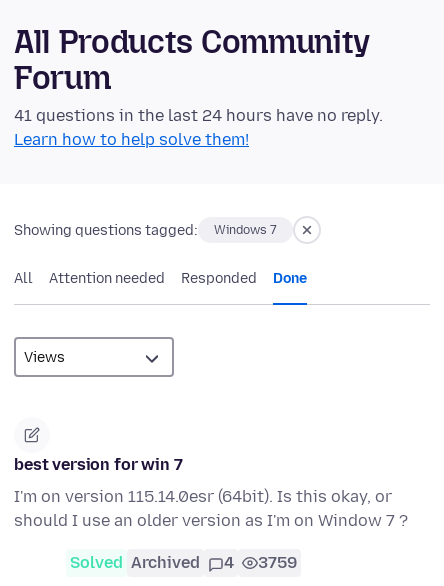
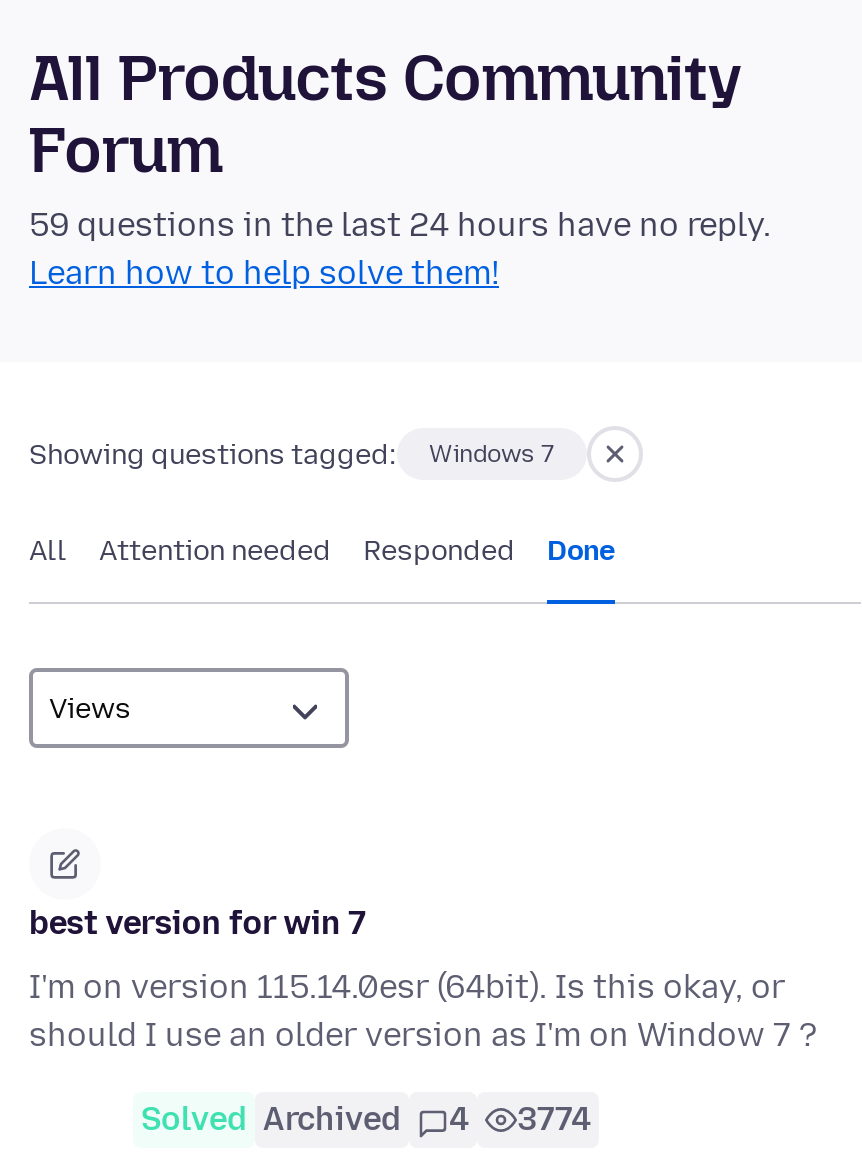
[14,106,383,125] 41 questions in the last 24 hours have no reply. -> [29,207,771,245] 59 questions in the last 24 hours have no reply.
[70,553,297,572] Solved Archived 4 3759 -> [141,1101,591,1139] Solved Archived 4 3774

